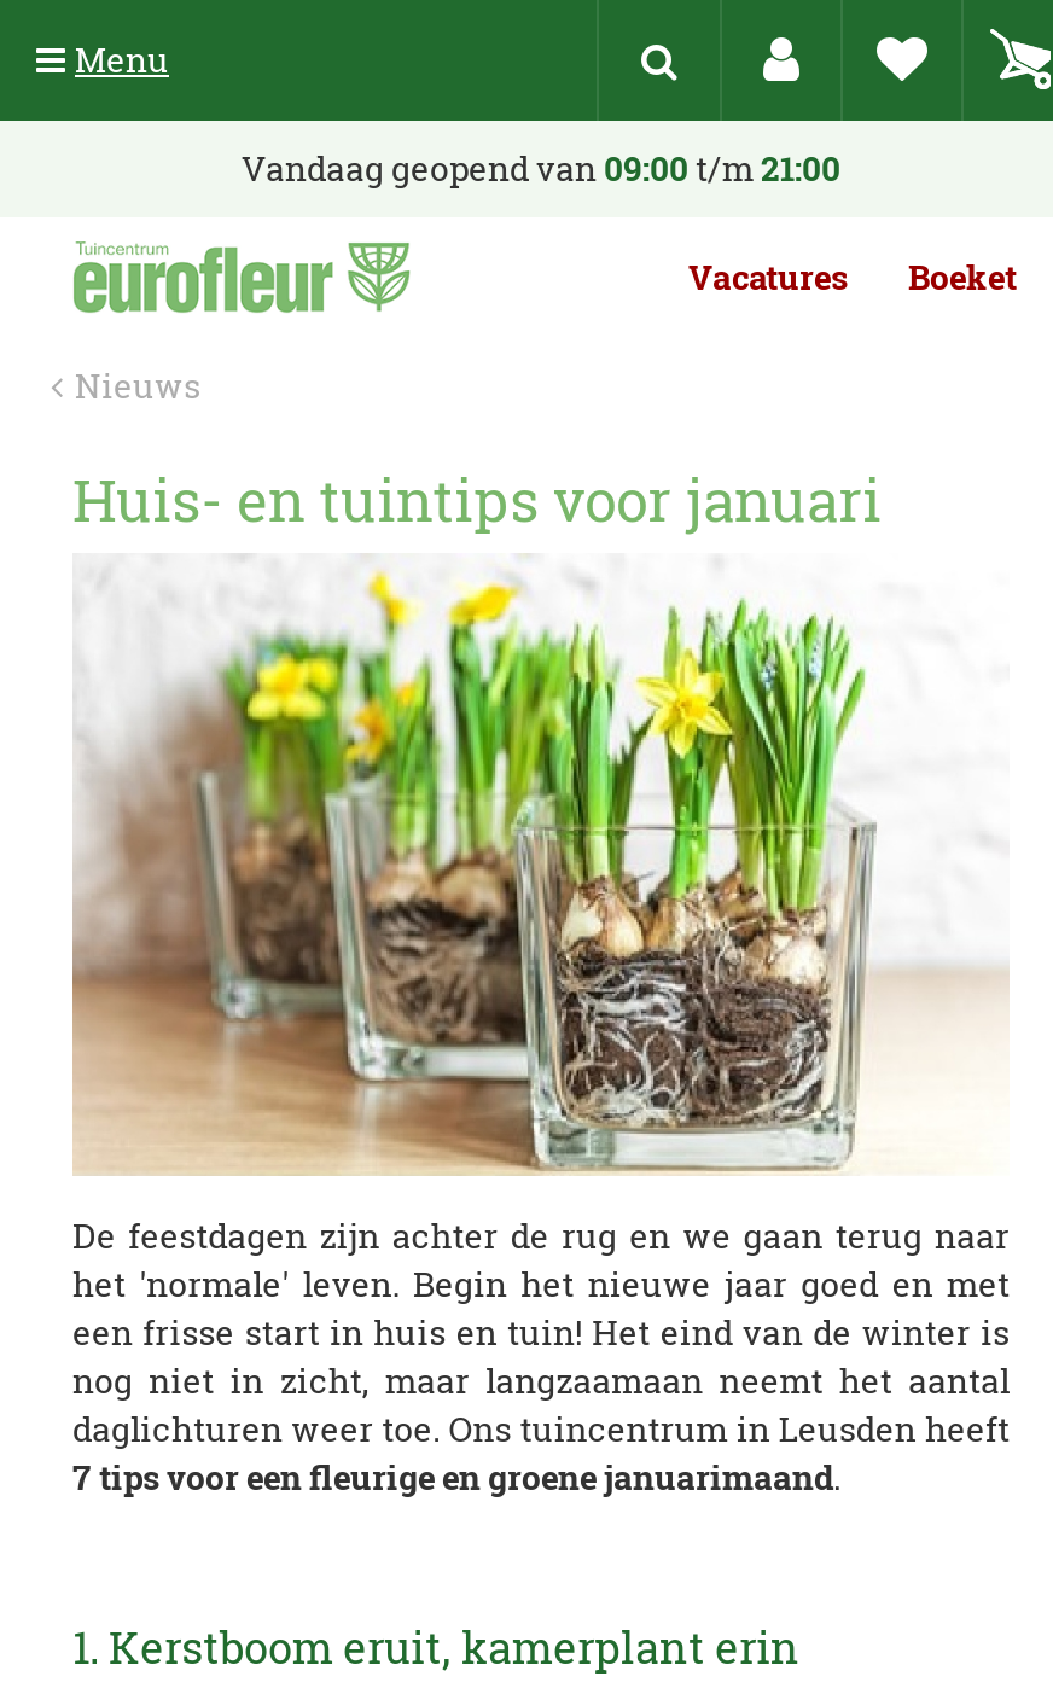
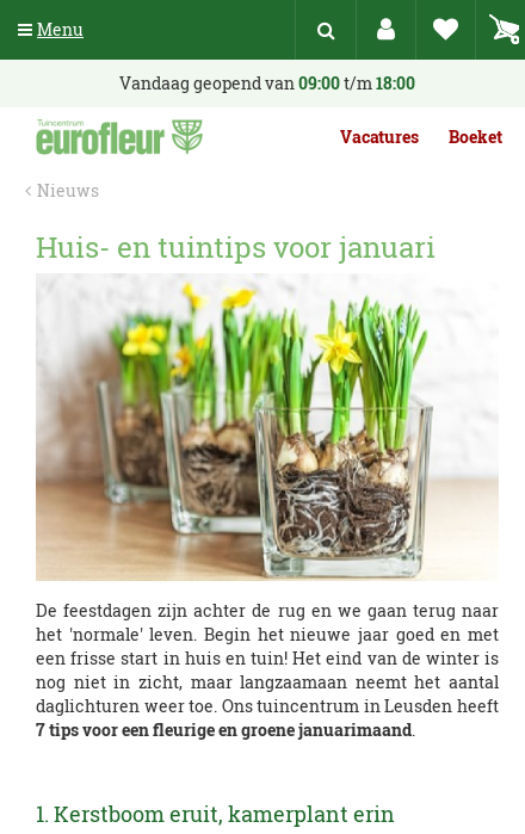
[242,145,840,191] Vandaag geopend van 09:00 t/m 21:00 -> [119,72,415,94] Vandaag geopend van 09:00 t/m 18:00

